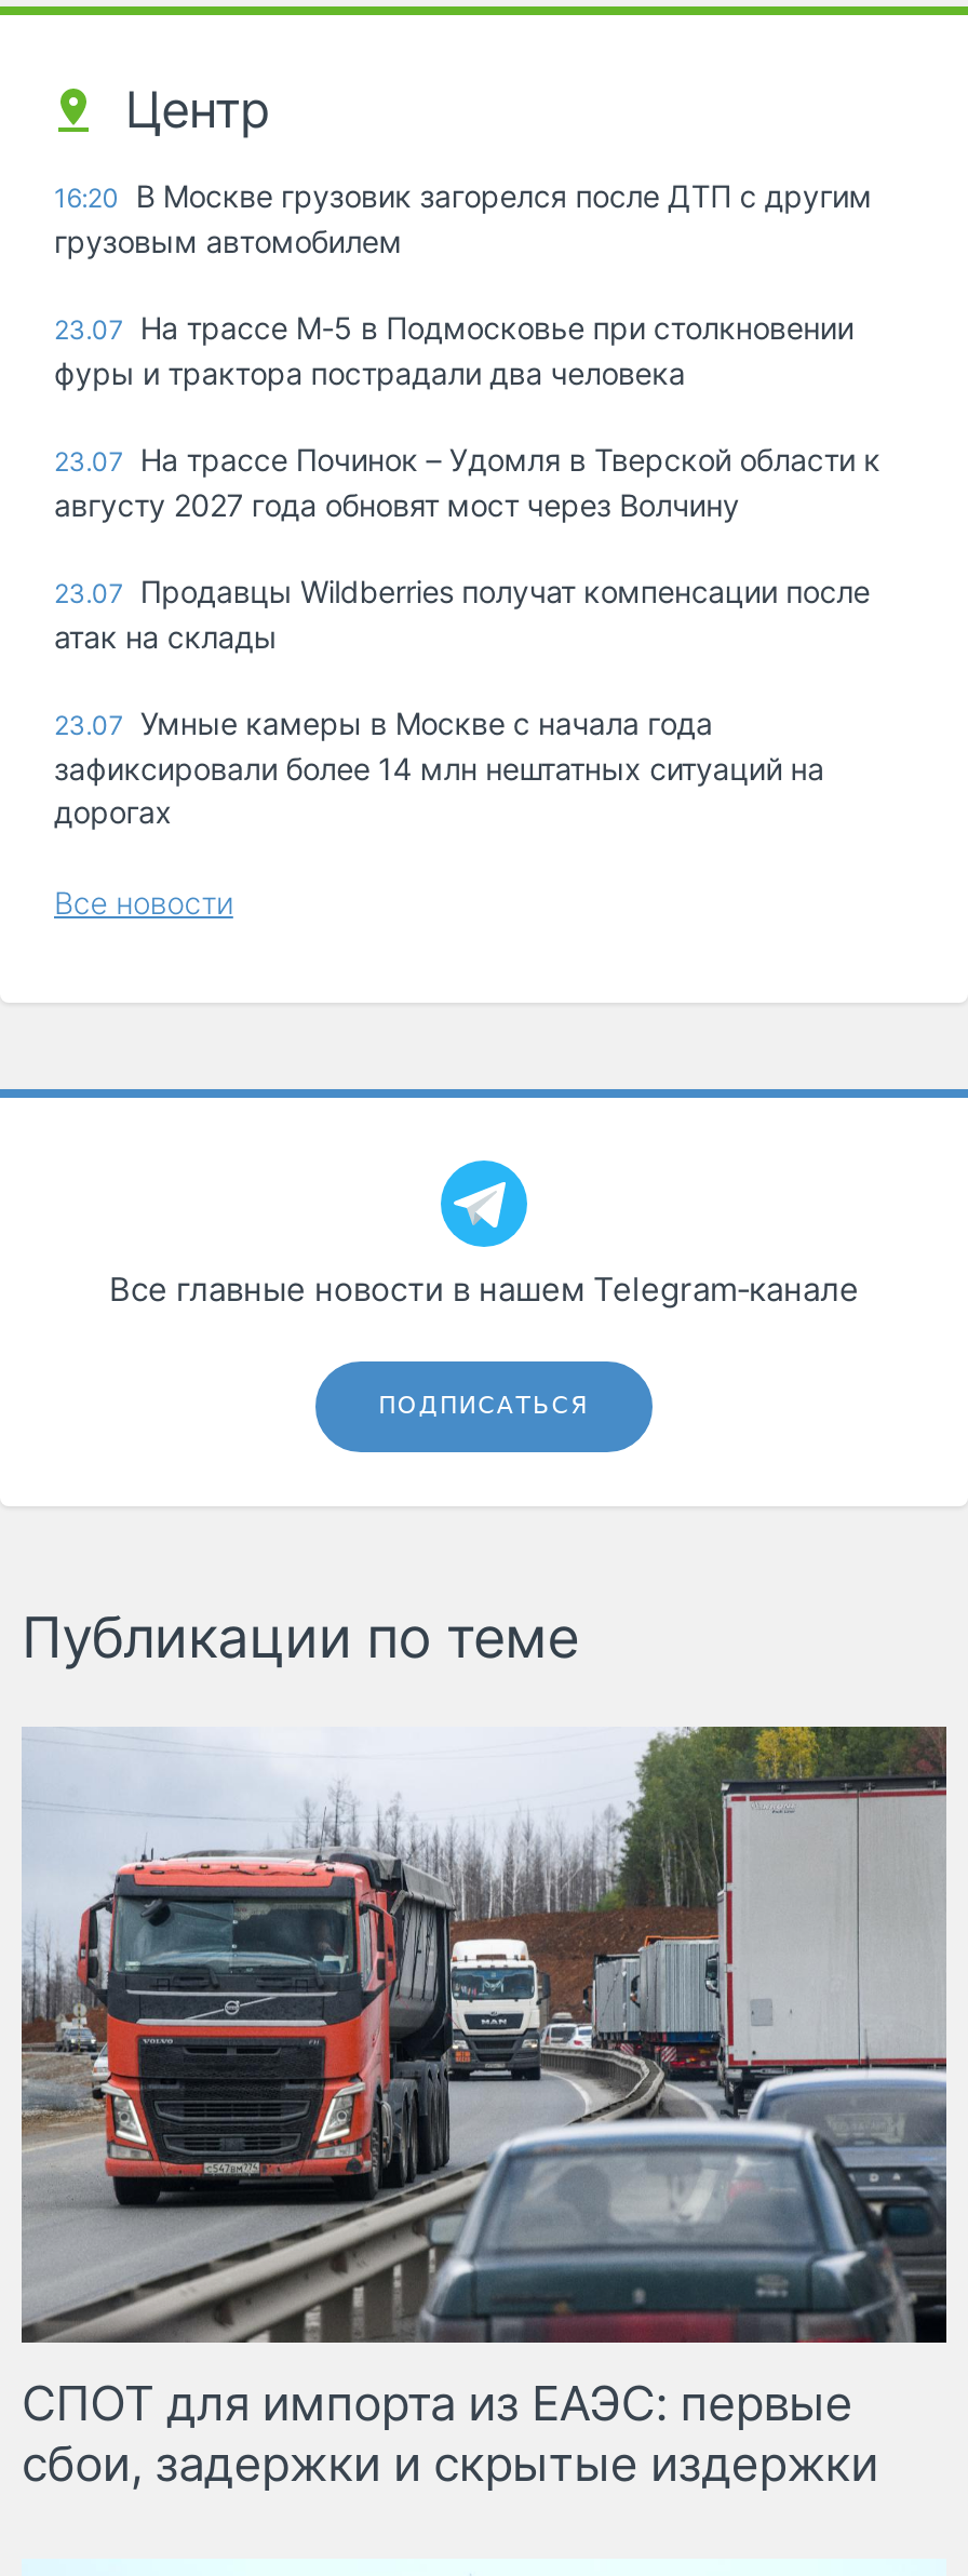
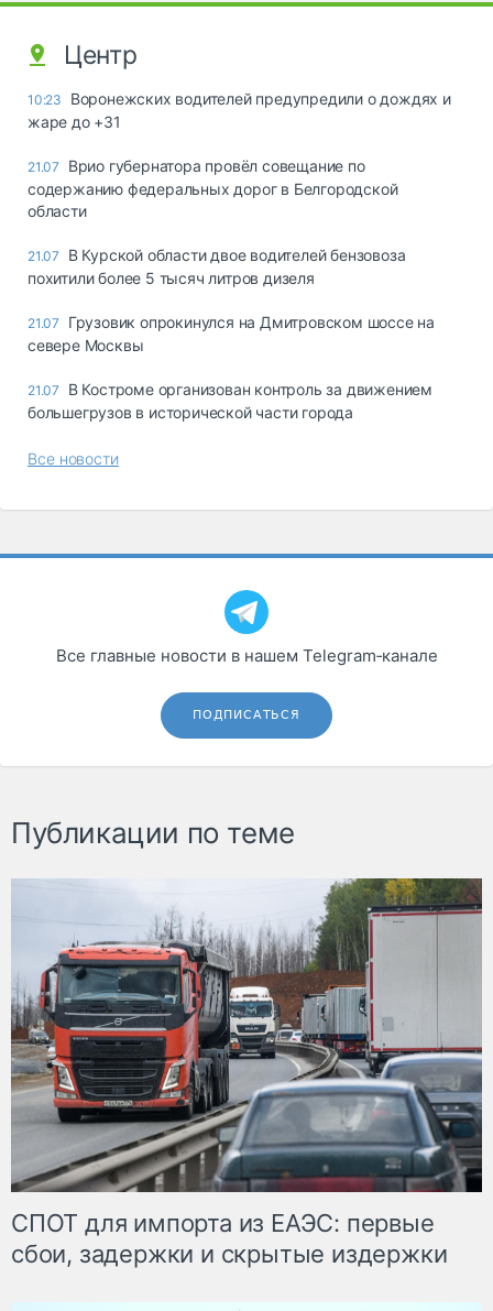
[54,177,872,260] 16:20 В Москве грузовик загорелся после ДТП с другим | грузовым автомобилем -> [28,89,451,131] 10:23 Воронежских водителей предупредили о дождях и | жаре до +31
[54,309,853,391] 23.07 На трассе М-5 в Подмосковье при столкновении | фуры и трактора пострадали два человека -> [28,156,398,220] 21.07 Врио губернатора провёл совещание по | содержанию федеральных дорог в Белгородской | области
[54,441,880,523] 23.07 На трассе Починок – Удомля в Тверской области к | августу 2027 года обновят мост через Волчину -> [28,246,405,287] 21.07 В Курской области двое водителей бензовоза | похитили более 5 тысяч литров дизеля
[54,573,870,655] 23.07 Продавцы Wildberries получат компенсации после | атак на склады -> [28,313,435,355] 21.07 Грузовик опрокинулся на Дмитровском шоссе на | севере Москвы
[54,705,824,830] 23.07 Умные камеры в Москве с начала года | зафиксировали более 14 млн нештатных ситуаций на | дорогах -> [28,380,432,422] 21.07 В Костроме организован контроль за движением | большегрузов в исторической части города

